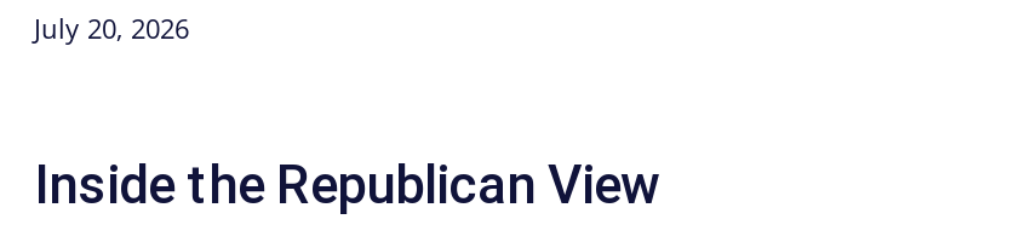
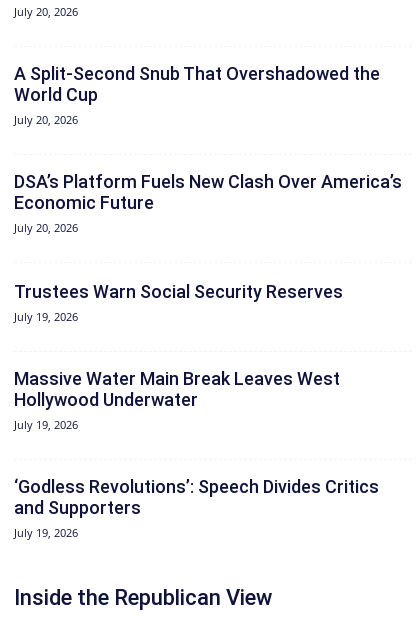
none -> [14,63,402,540] A Split-Second Snub That Overshadowed the | World Cup | July 20, 2026 | DSA’s Platform Fuels New Clash Over America’s | Economic Future | July 20, 2026 | Trustees Warn Social Security Reserves | July 19, 2026 | Massive Water Main Break Leaves West | Hollywood Underwater | July 19, 2026 | ‘Godless Revolutions’: Speech Divides Critics | and Supporters | July 19, 2026

